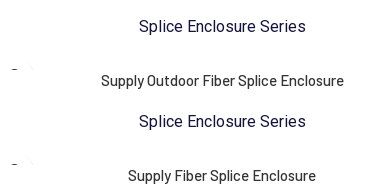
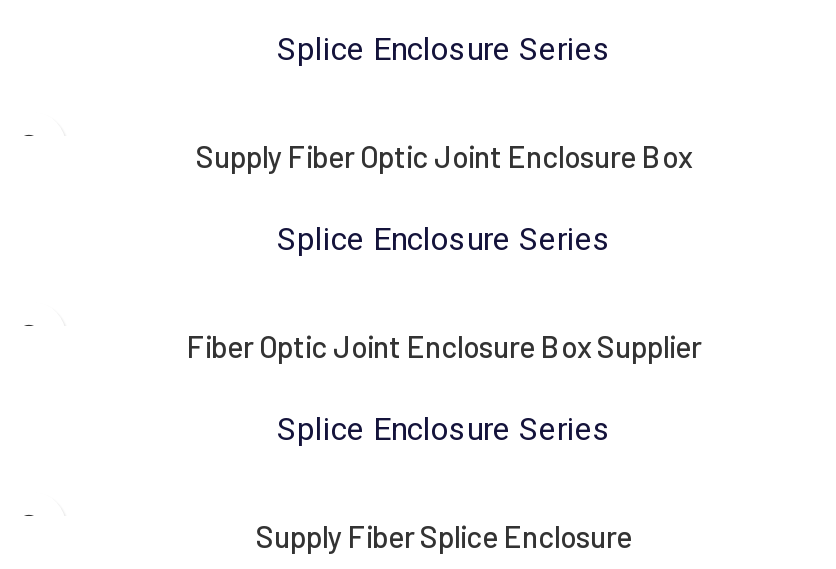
[100,71,343,89] Supply Outdoor Fiber Splice Enclosure -> [187,139,701,365] Supply Fiber Optic Joint Enclosure Box | Splice Enclosure Series | Fiber Optic Joint Enclosure Box Supplier

